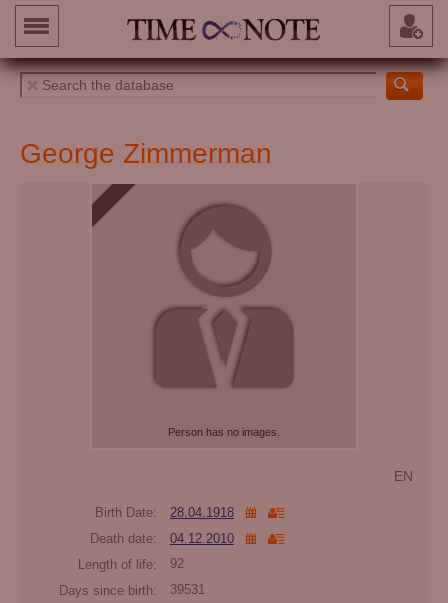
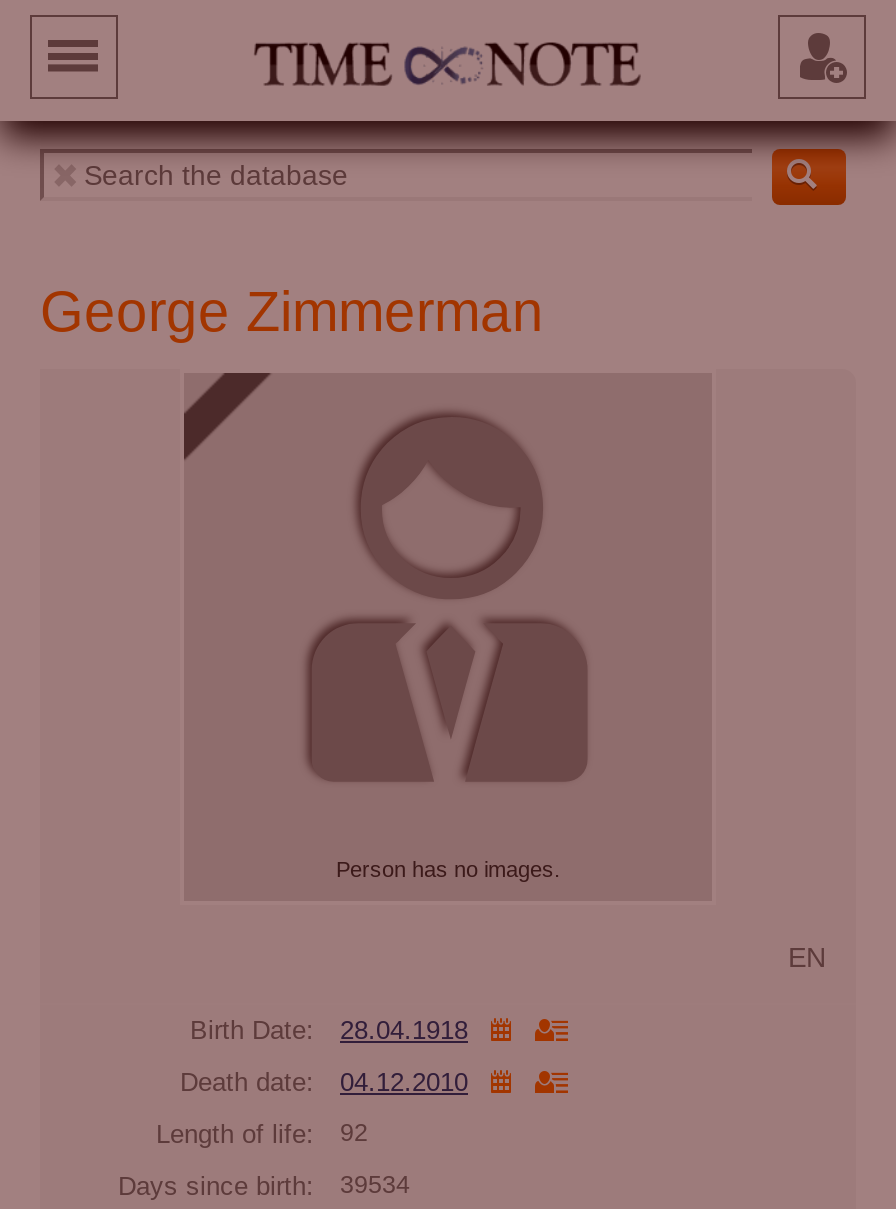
[59,583,205,598] Days since birth: 39531 -> [118,1170,410,1200] Days since birth: 39534

